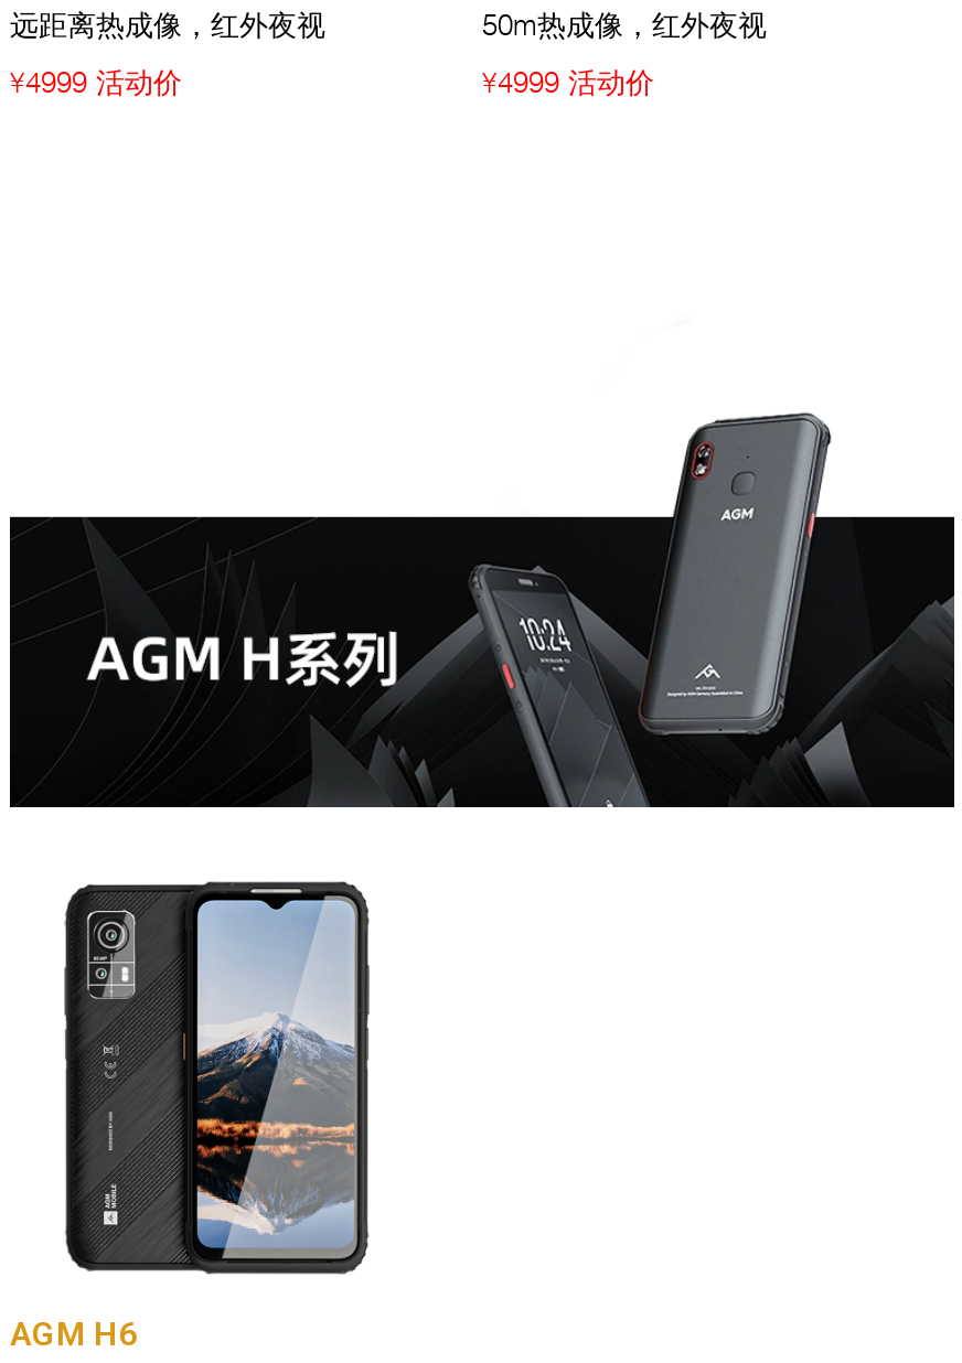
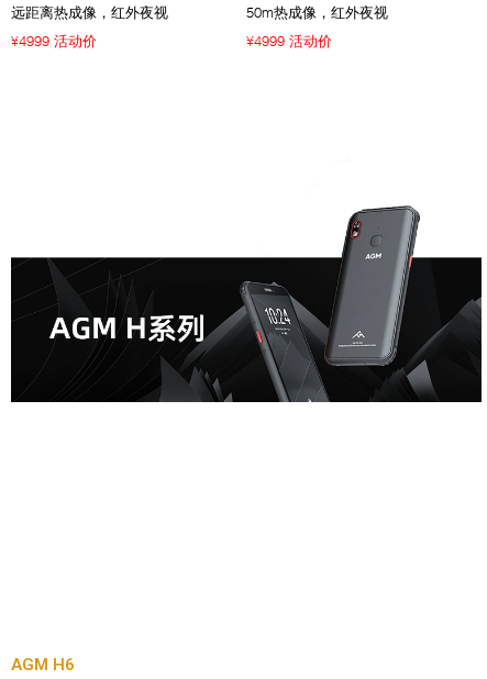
[63,880,372,1277] [image] -> none

